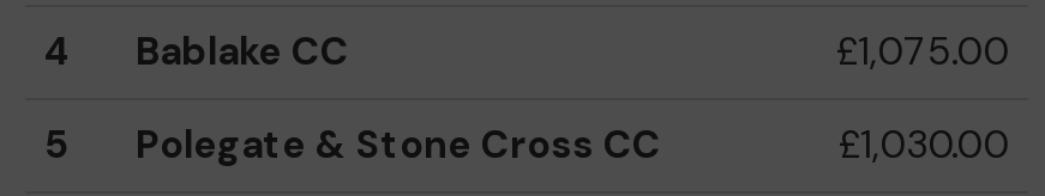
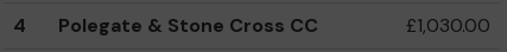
[44,27,1009,171] Bablake CC | £1,075.00 | 5 -> none

